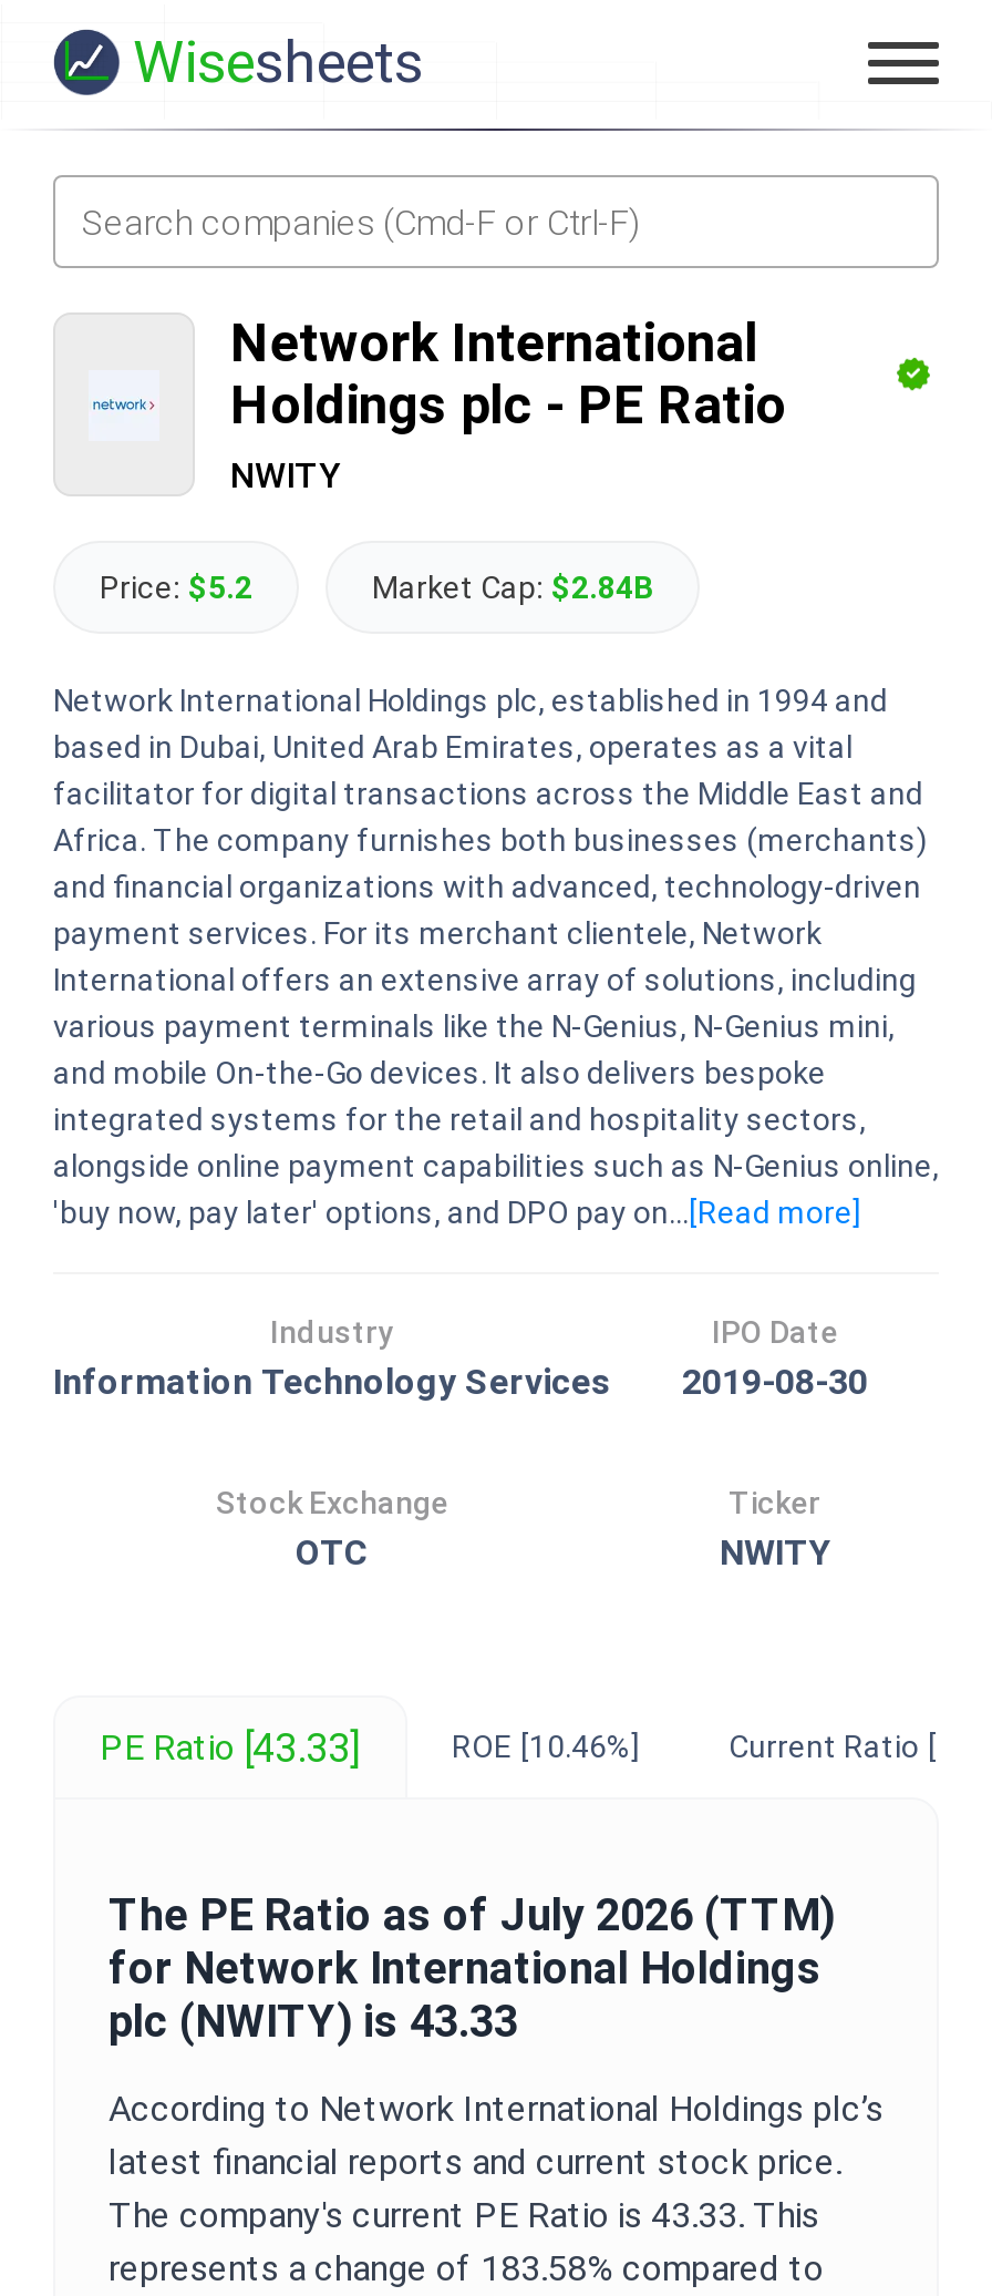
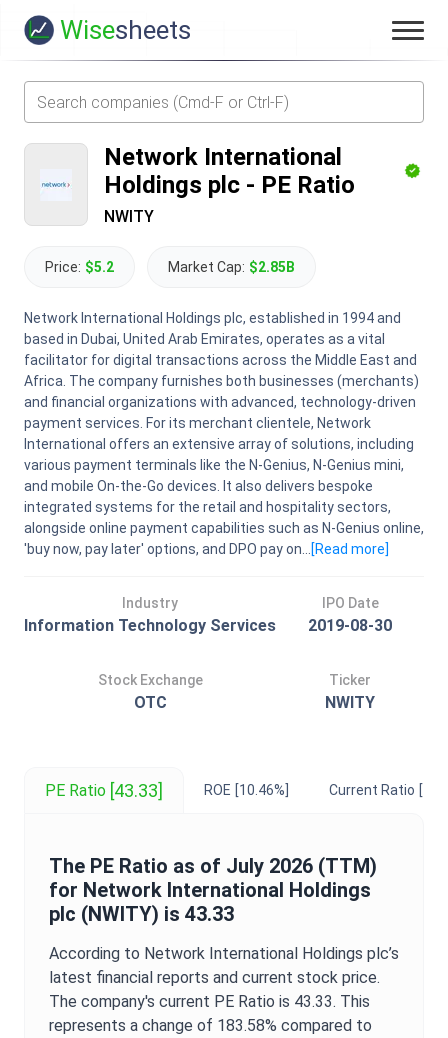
[372,570,653,605] Market Cap: $2.84B -> [168,259,295,275] Market Cap: $2.85B

